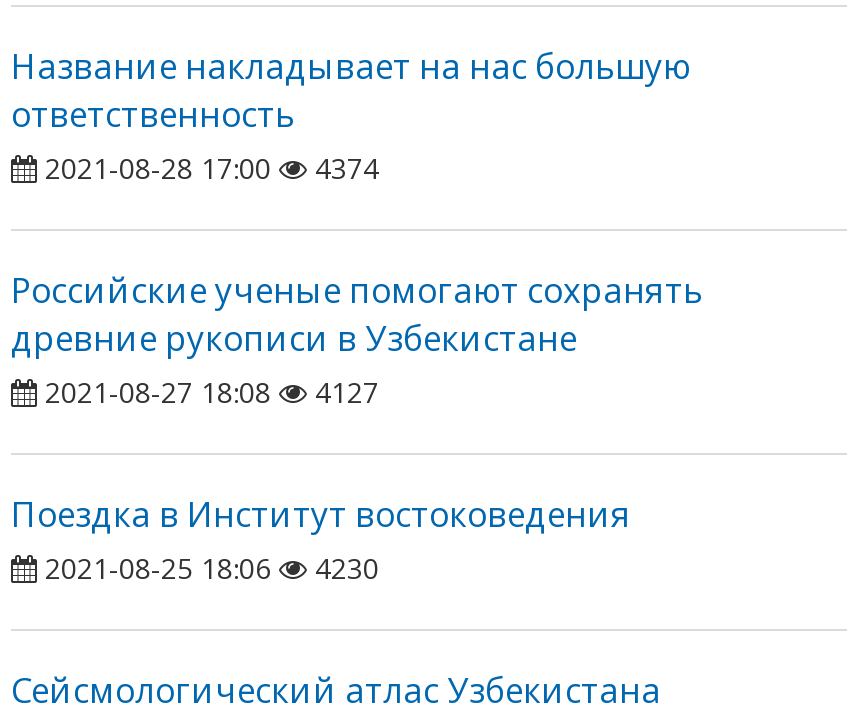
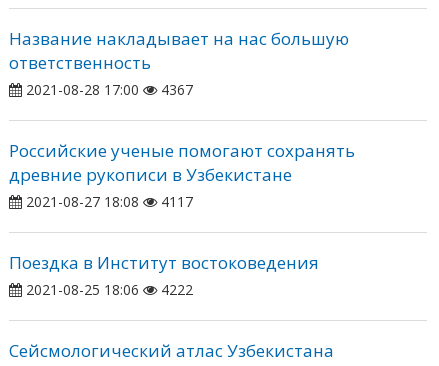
[37,149,379,187] 2021-08-28 17:00 4374 -> [22,80,193,99] 2021-08-28 17:00 4367
[37,373,379,411] 2021-08-27 18:08 4127 -> [22,192,193,211] 2021-08-27 18:08 4117
[37,549,379,587] 2021-08-25 18:06 4230 -> [22,280,193,299] 2021-08-25 18:06 4222

